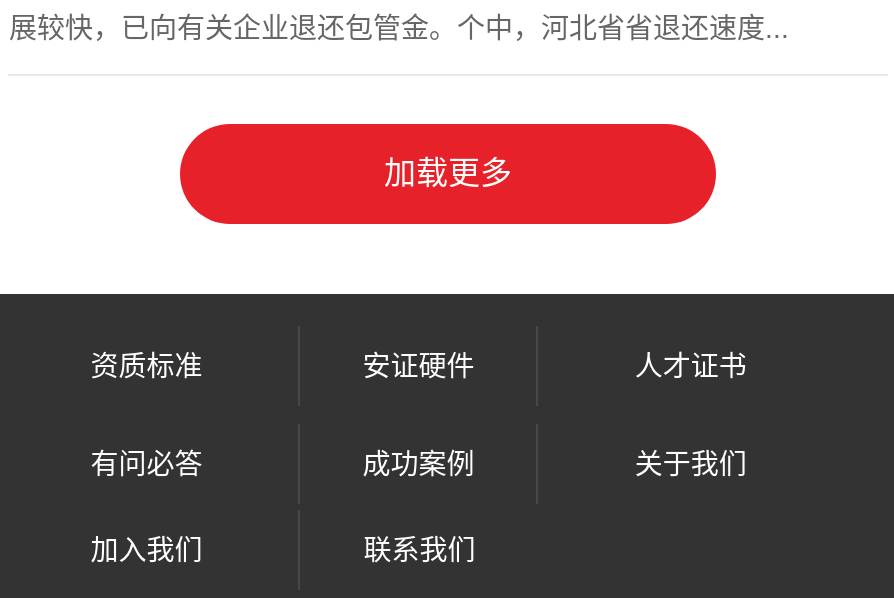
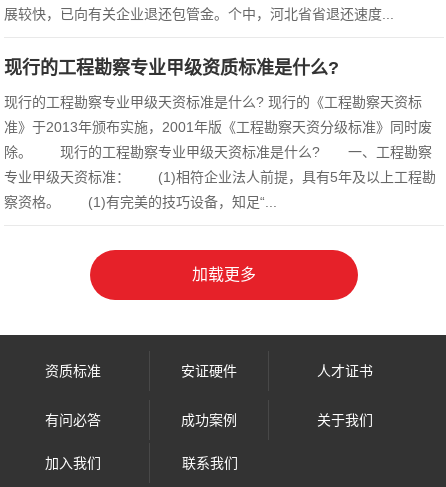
none -> [4,57,436,209] 现行的工程勘察专业甲级资质标准是什么? | 现行的工程勘察专业甲级天资标准是什么? 现行的《工程勘察天资标 | 准》于2013年颁布实施，2001年版《工程勘察天资分级标准》同时废 | 除。 现行的工程勘察专业甲级天资标准是什么? 一、工程勘察 | 专业甲级天资标准： (1)相符企业法人前提，具有5年及以上工程勘 | 察资格。 (1)有完美的技巧设备，知足“...

